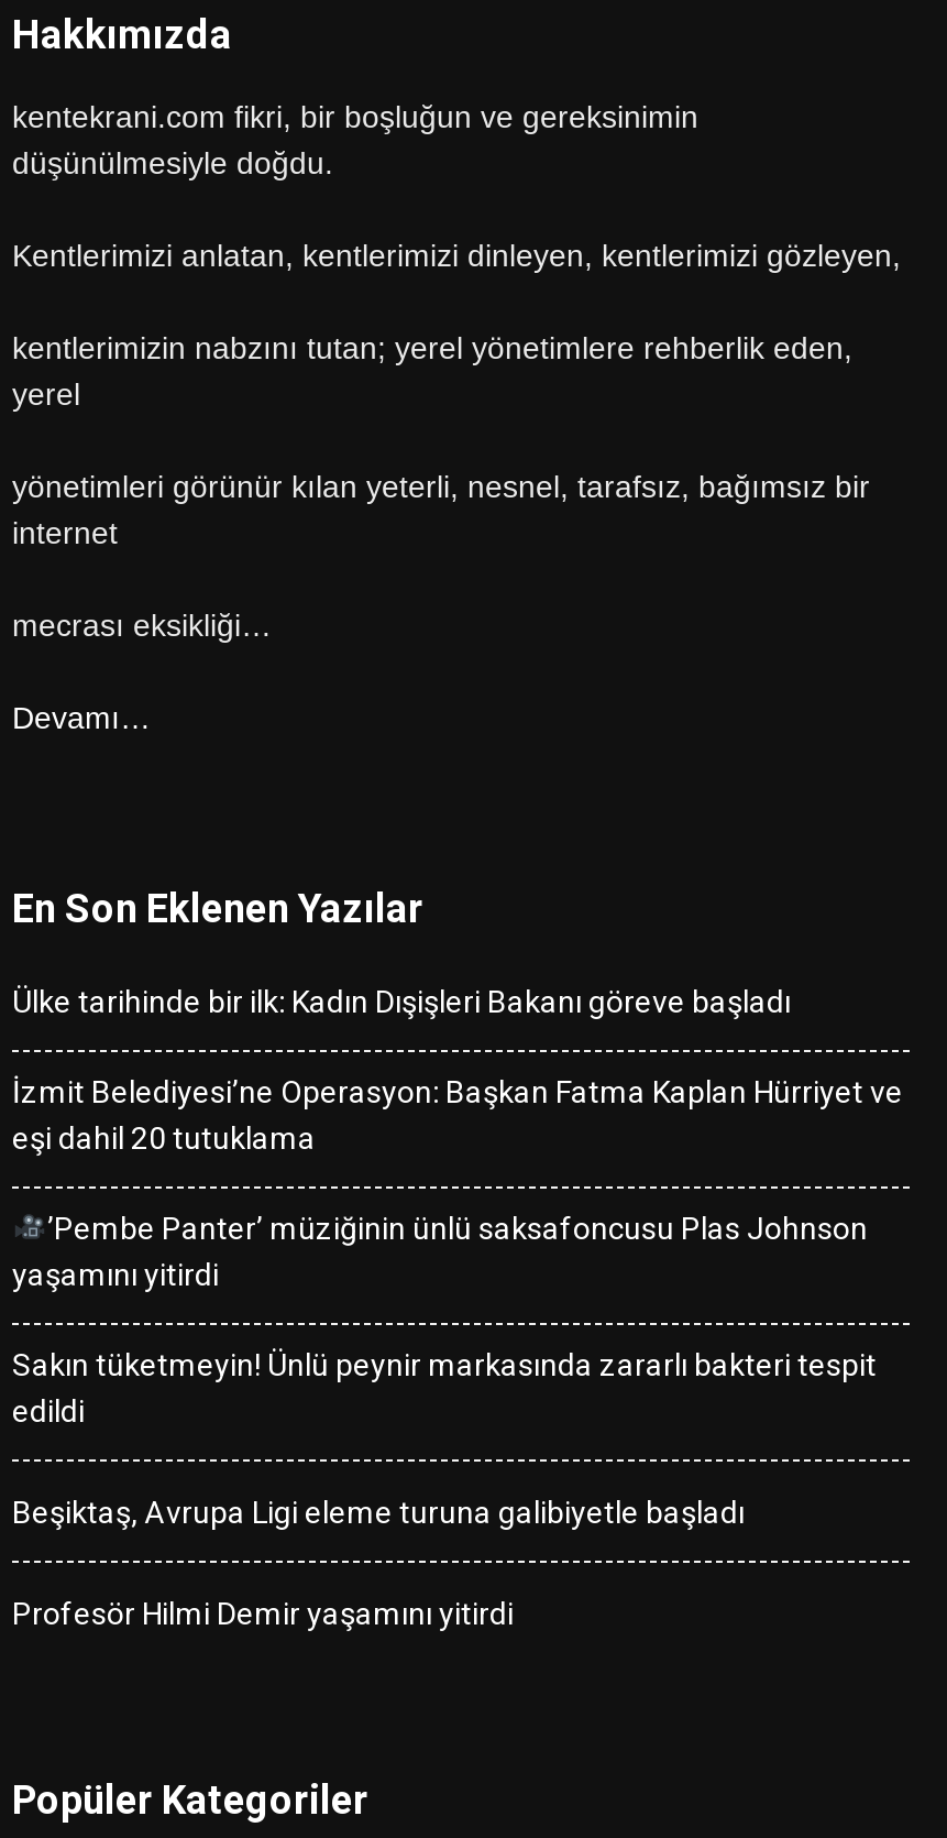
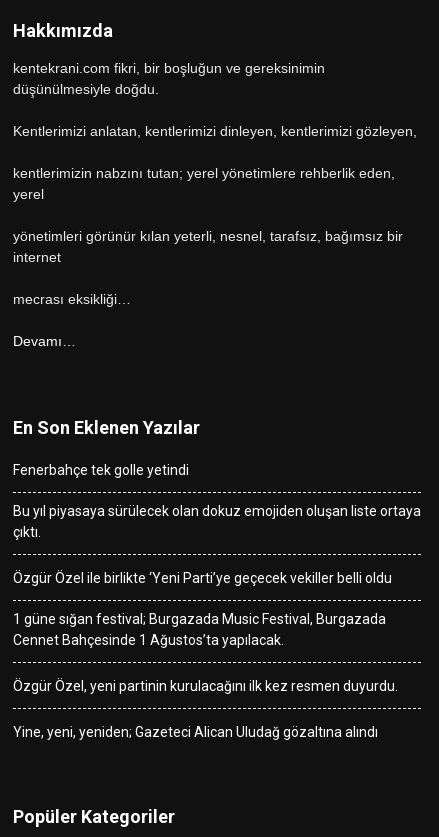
[12,984,791,1019] Ülke tarihinde bir ilk: Kadın Dışişleri Bakanı göreve başladı -> [13,462,189,478] Fenerbahçe tek golle yetindi
[12,1074,903,1156] İzmit Belediyesi’ne Operasyon: Başkan Fatma Kaplan Hürriyet ve | eşi dahil 20 tutuklama -> [13,503,421,540] Bu yıl piyasaya sürülecek olan dokuz emojiden oluşan liste ortaya | çıktı.
[12,1211,868,1292] ’Pembe Panter’ müziğinin ünlü saksafoncusu Plas Johnson | yaşamını yitirdi -> [13,570,392,586] Özgür Özel ile birlikte ‘Yeni Parti’ye geçecek vekiller belli oldu
[12,1347,877,1429] Sakın tüketmeyin! Ünlü peynir markasında zararlı bakteri tespit | edildi -> [13,611,386,648] 1 güne sığan festival; Burgazada Music Festival, Burgazada | Cennet Bahçesinde 1 Ağustos’ta yapılacak.
[12,1495,745,1530] Beşiktaş, Avrupa Ligi eleme turuna galibiyetle başladı -> [13,678,398,694] Özgür Özel, yeni partinin kurulacağını ilk kez resmen duyurdu.
[12,1596,514,1631] Profesör Hilmi Demir yaşamını yitirdi -> [13,724,378,740] Yine, yeni, yeniden; Gazeteci Alican Uludağ gözaltına alındı

